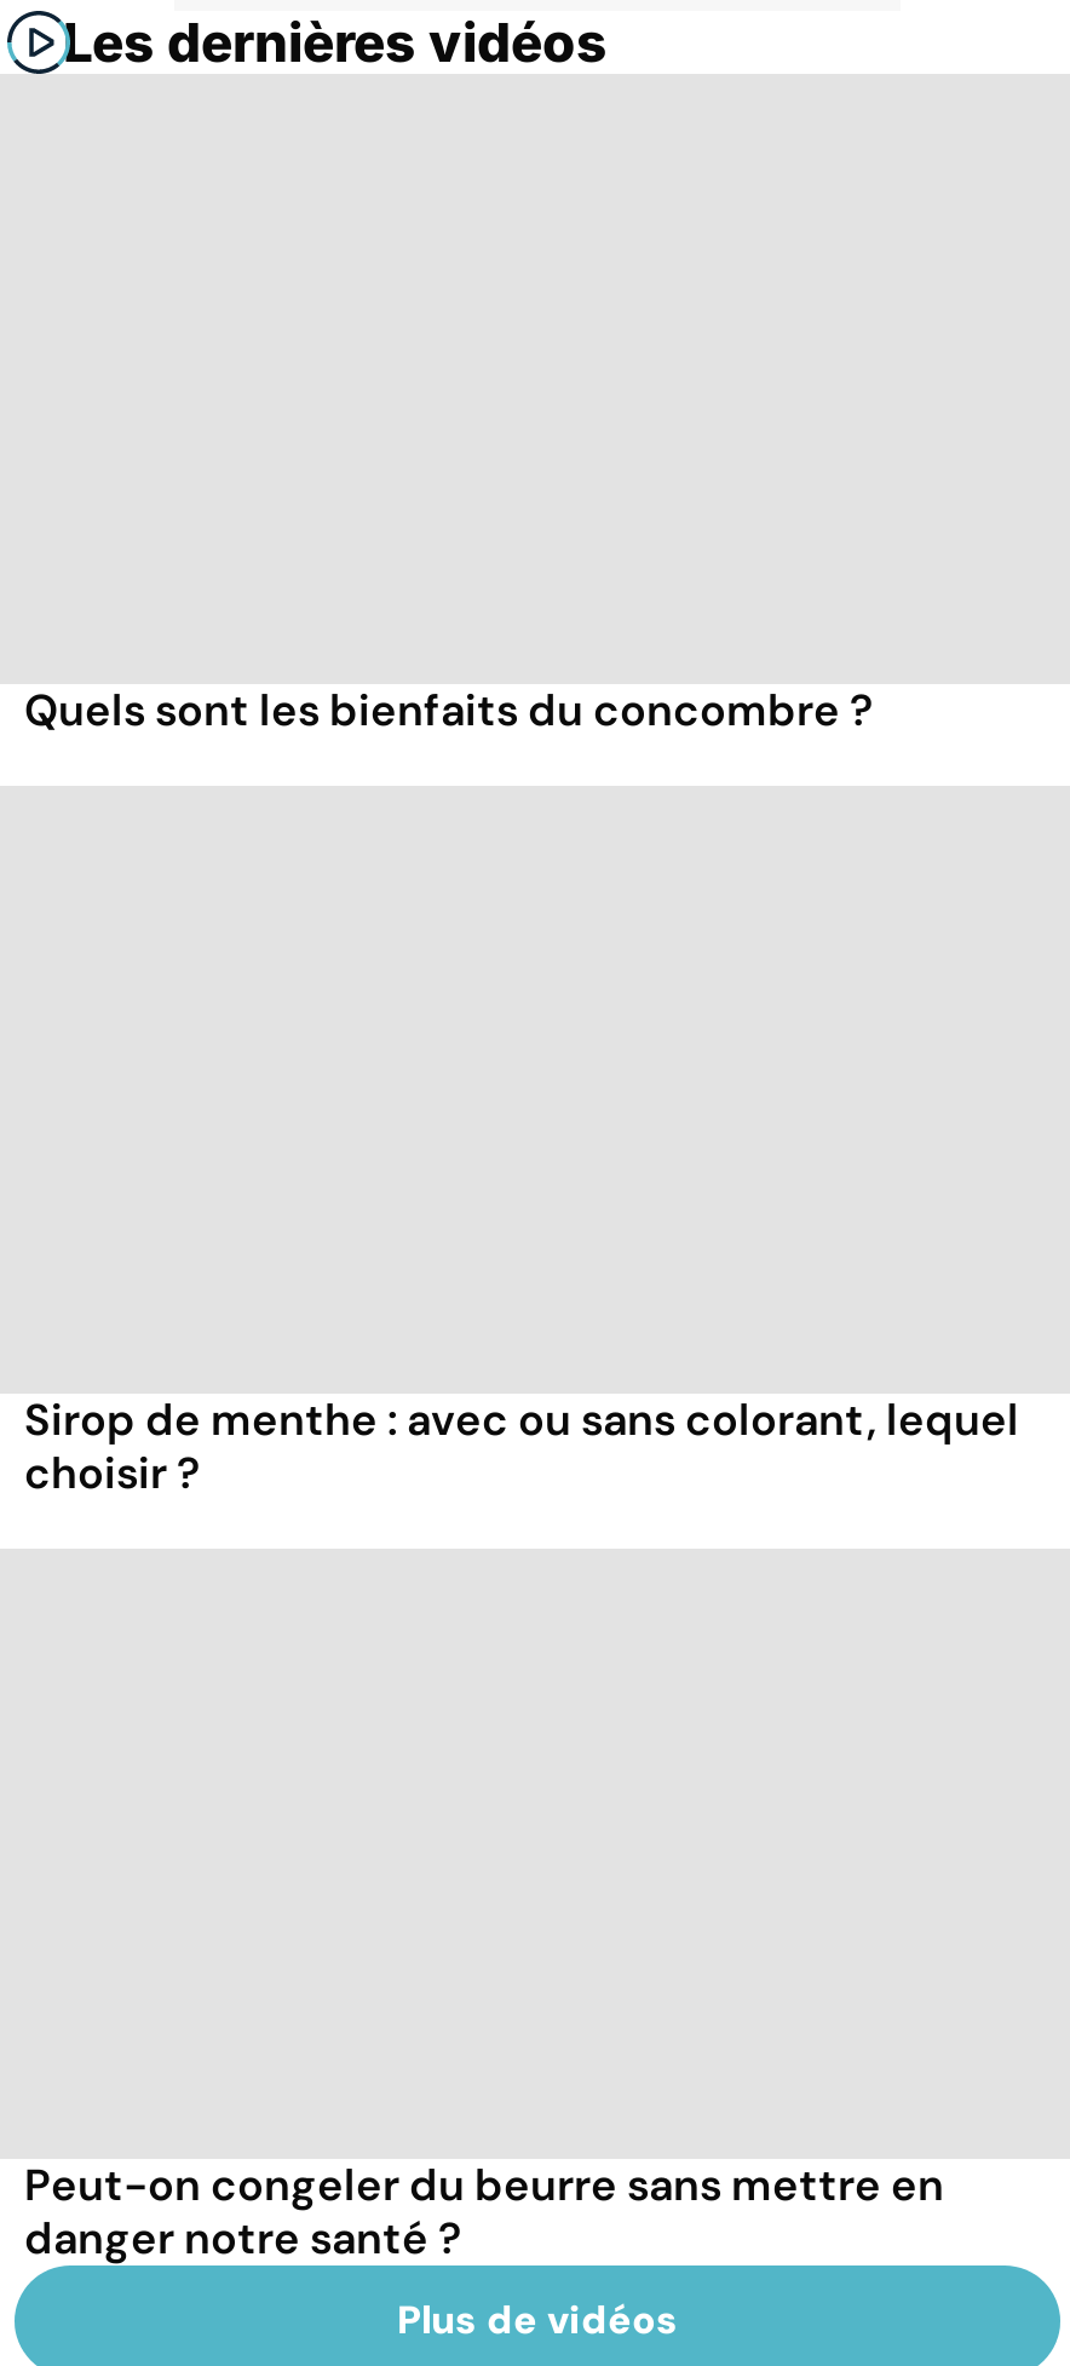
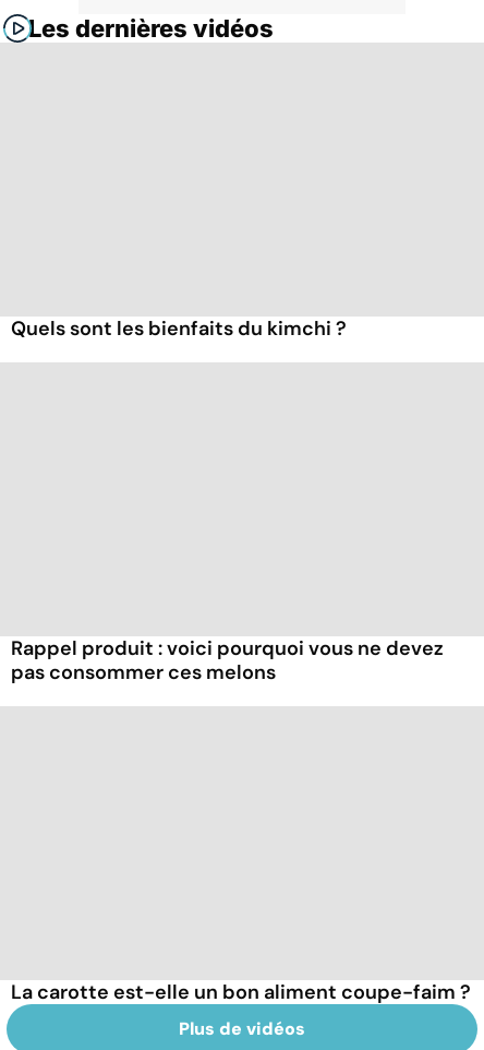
[24,681,874,739] Quels sont les bienfaits du concombre ? -> [11,316,347,342] Quels sont les bienfaits du kimchi ?
[24,1392,1019,1503] Sirop de menthe : avec ou sans colorant, lequel | choisir ? -> [11,636,444,686] Rappel produit : voici pourquoi vous ne devez | pas consommer ces melons
[24,2156,944,2267] Peut-on congeler du beurre sans mettre en | danger notre santé ? -> [11,979,471,1006] La carotte est-elle un bon aliment coupe-faim ?

